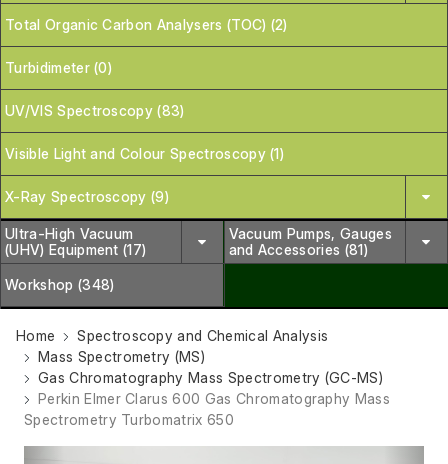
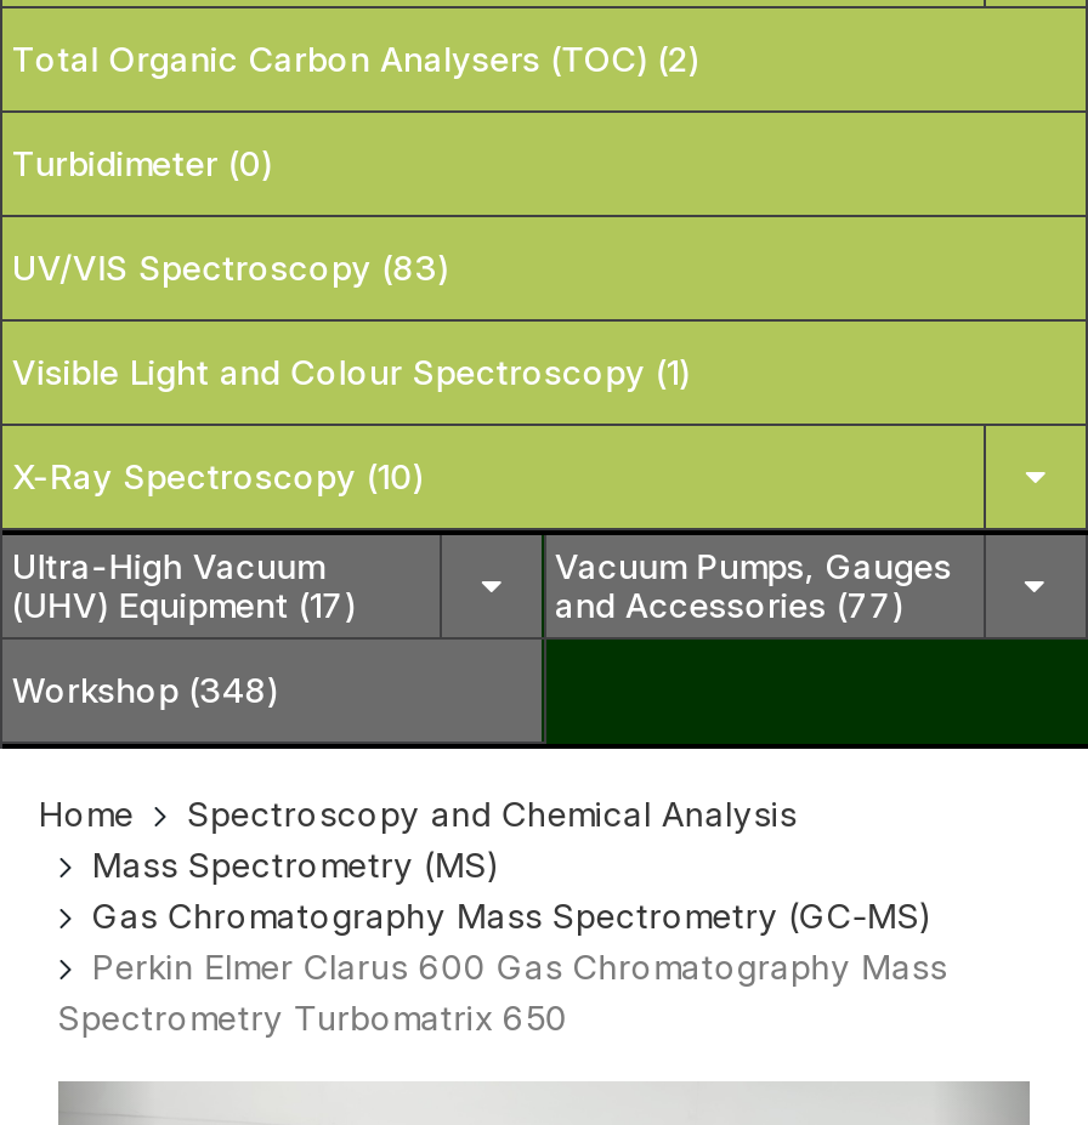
[5,188,169,205] X-Ray Spectroscopy (9) -> [12,455,424,496] X-Ray Spectroscopy (10)
[228,241,368,258] and Accessories (81) -> [555,583,903,625] and Accessories (77)

